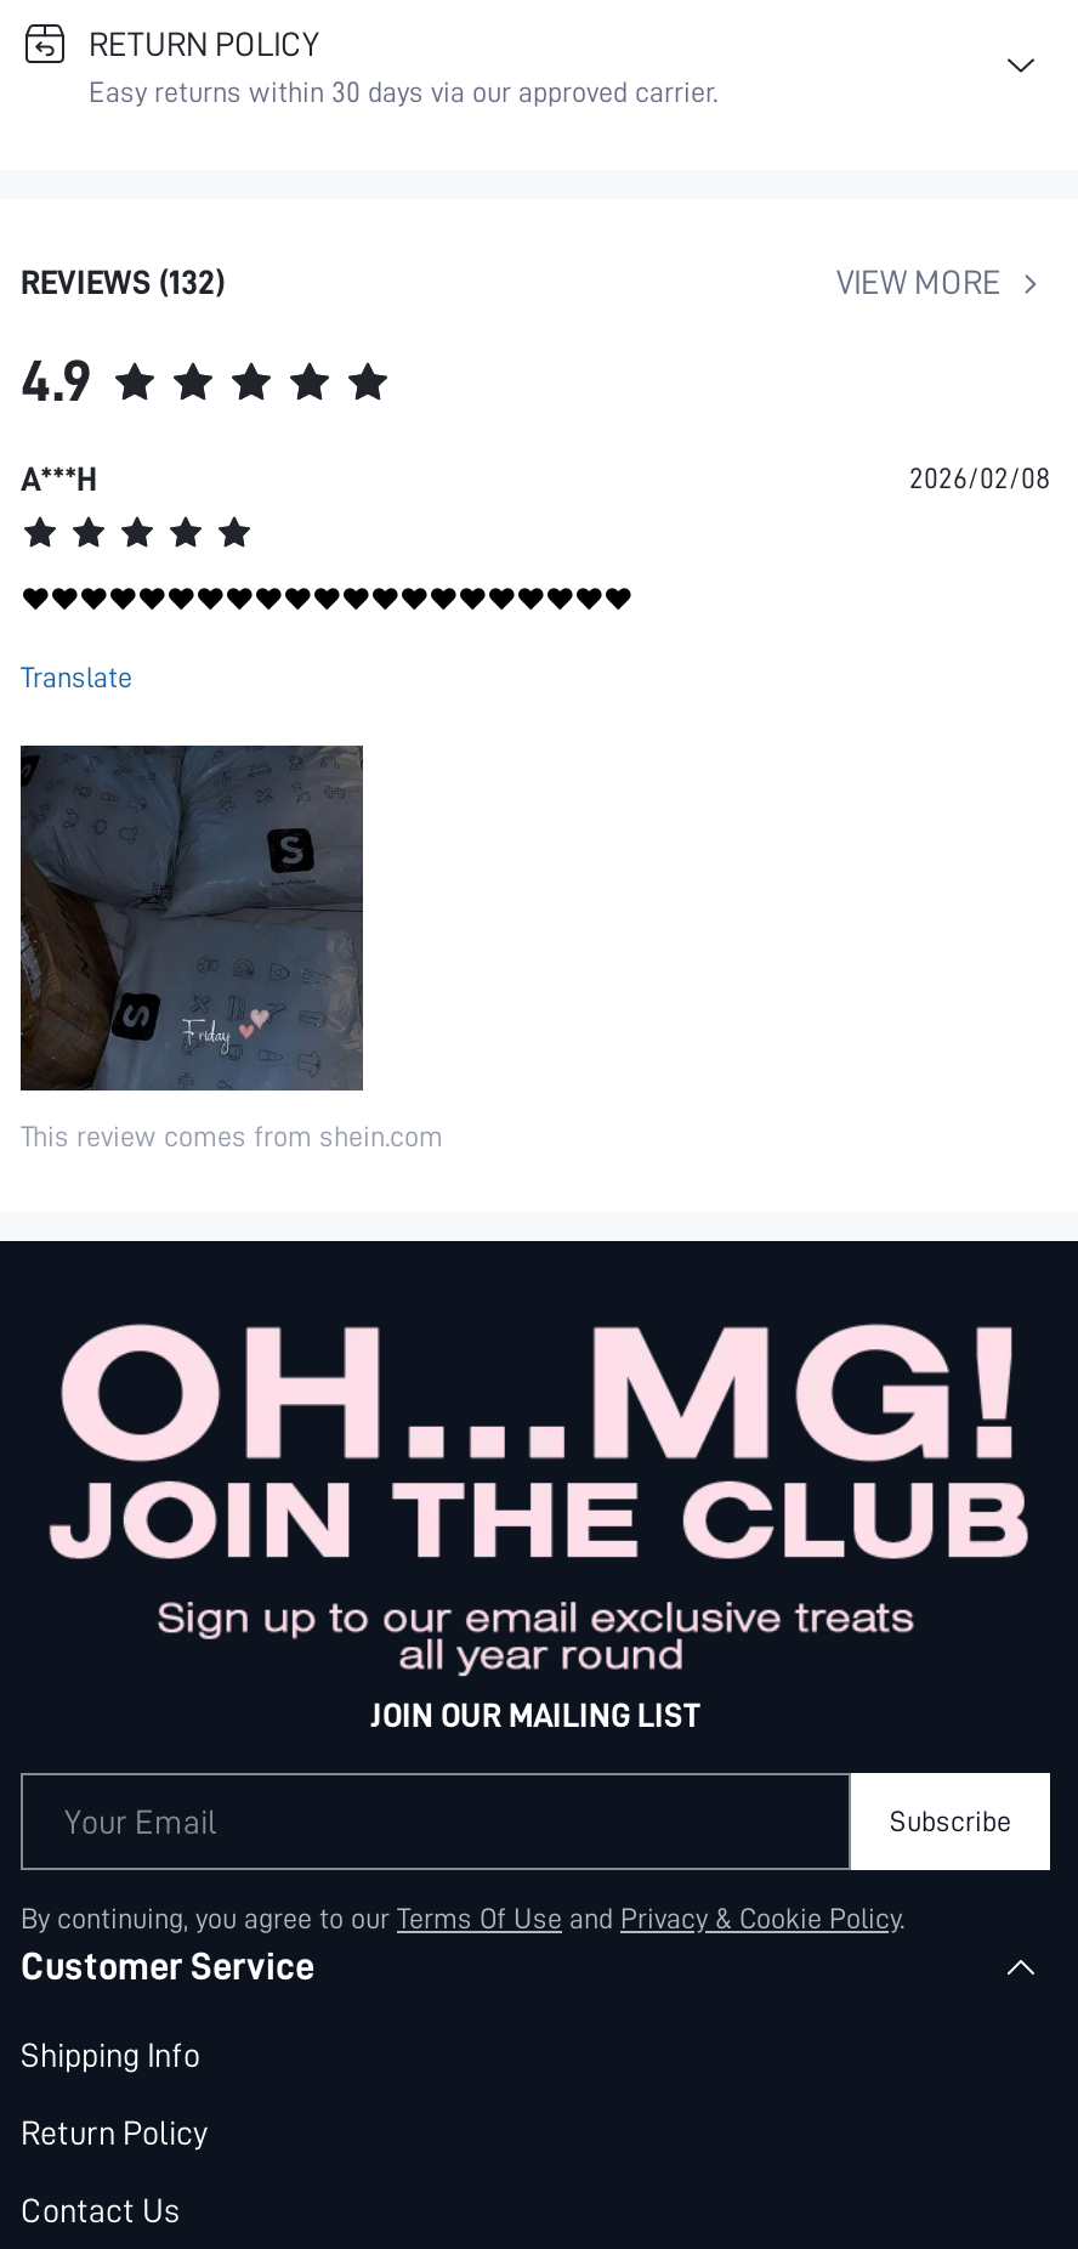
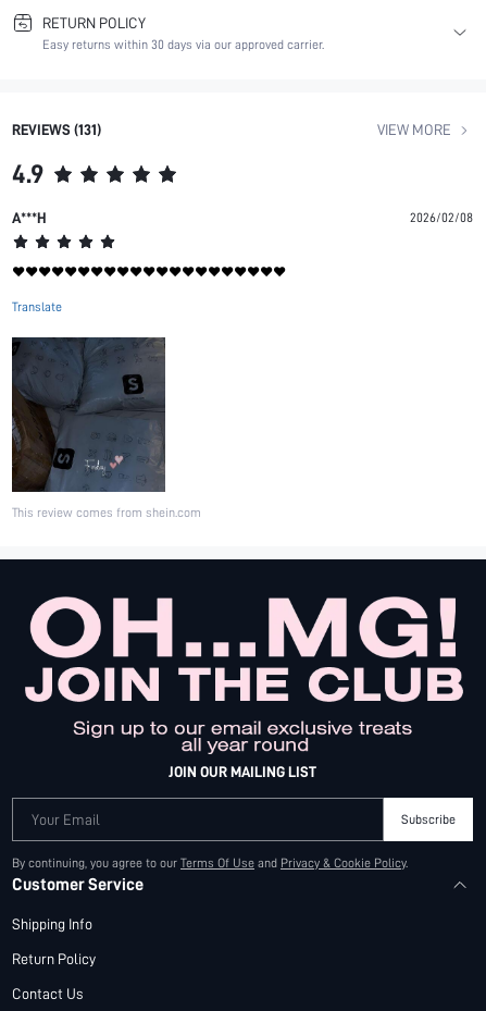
[21,263,225,302] REVIEWS (132) -> [12,121,101,139] REVIEWS (131)

